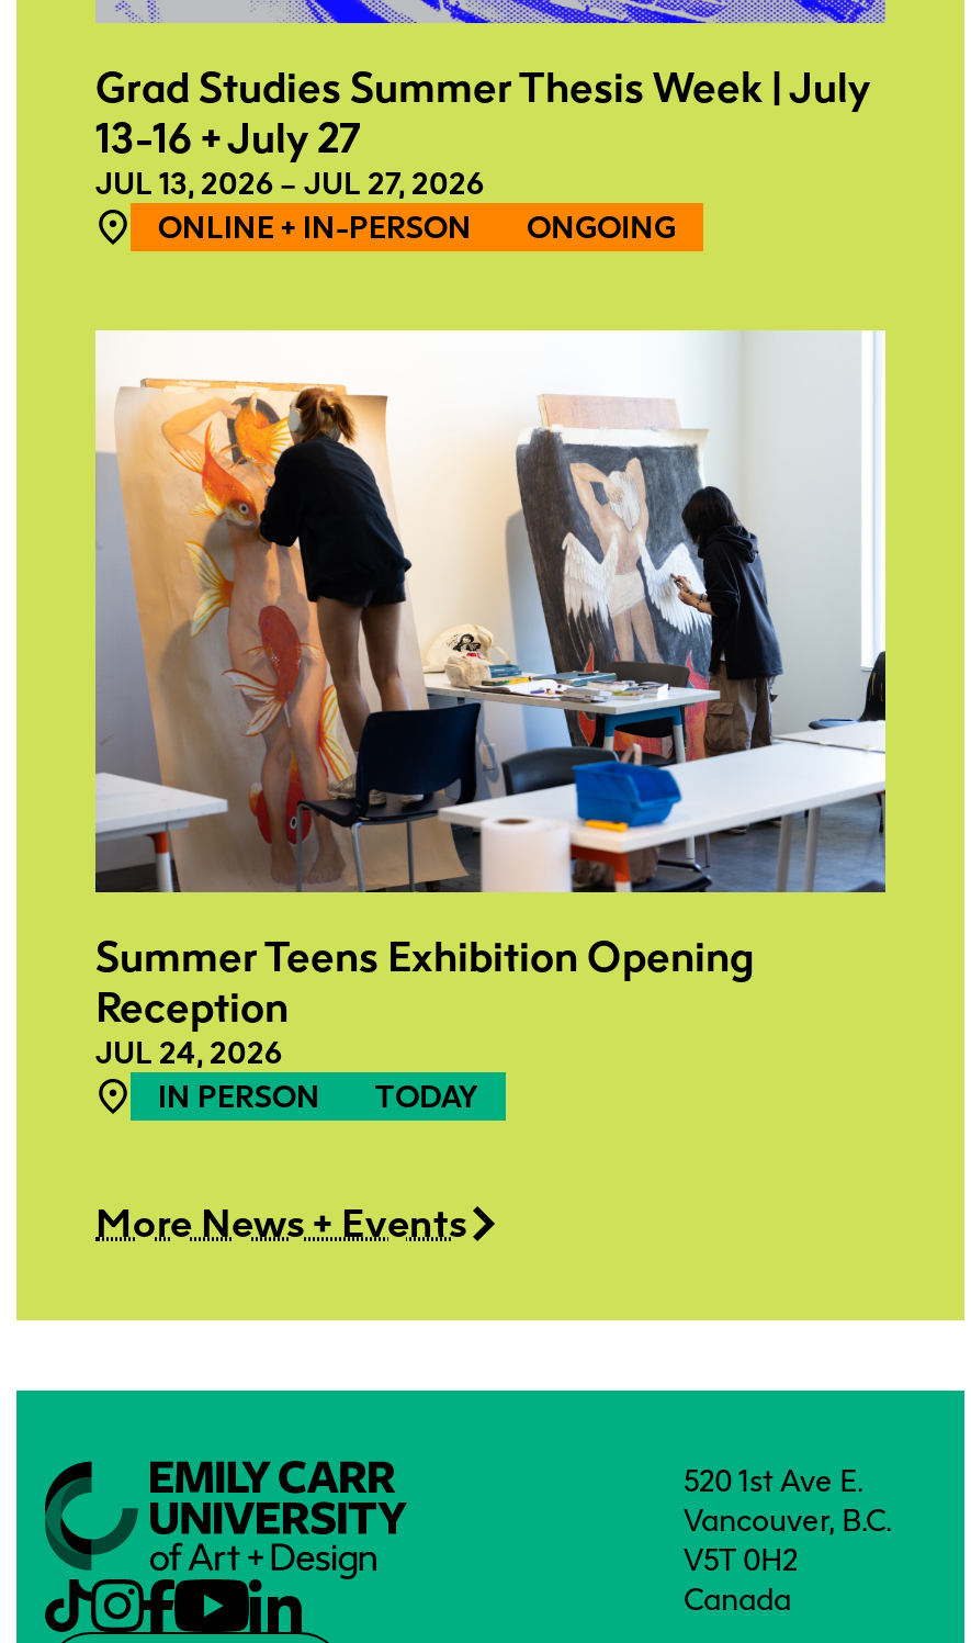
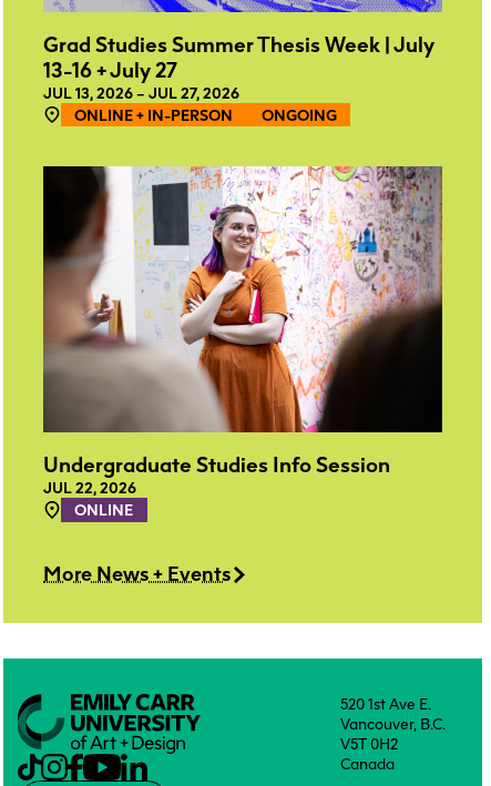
[93,327,888,1114] [image] | Summer Teens Exhibition Opening | Reception | JUL 24, 2026 | IN PERSON | TODAY -> [42,165,443,519] [image] | Undergraduate Studies Info Session | JUL 22, 2026 | ONLINE

